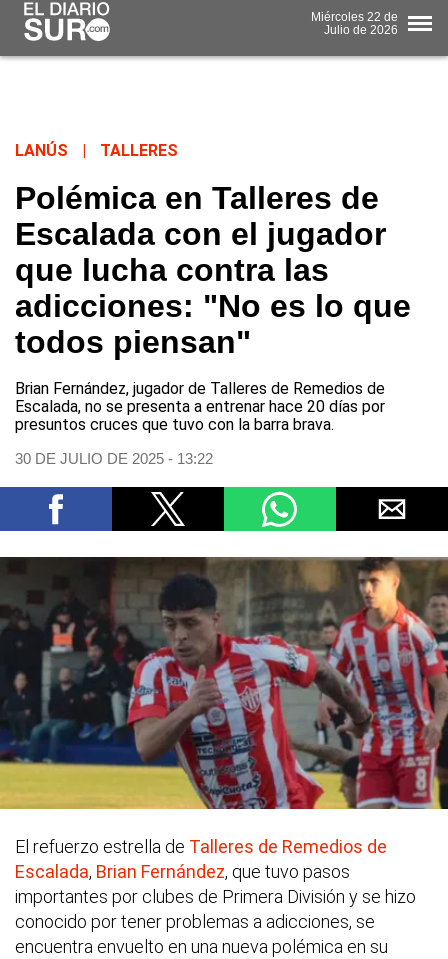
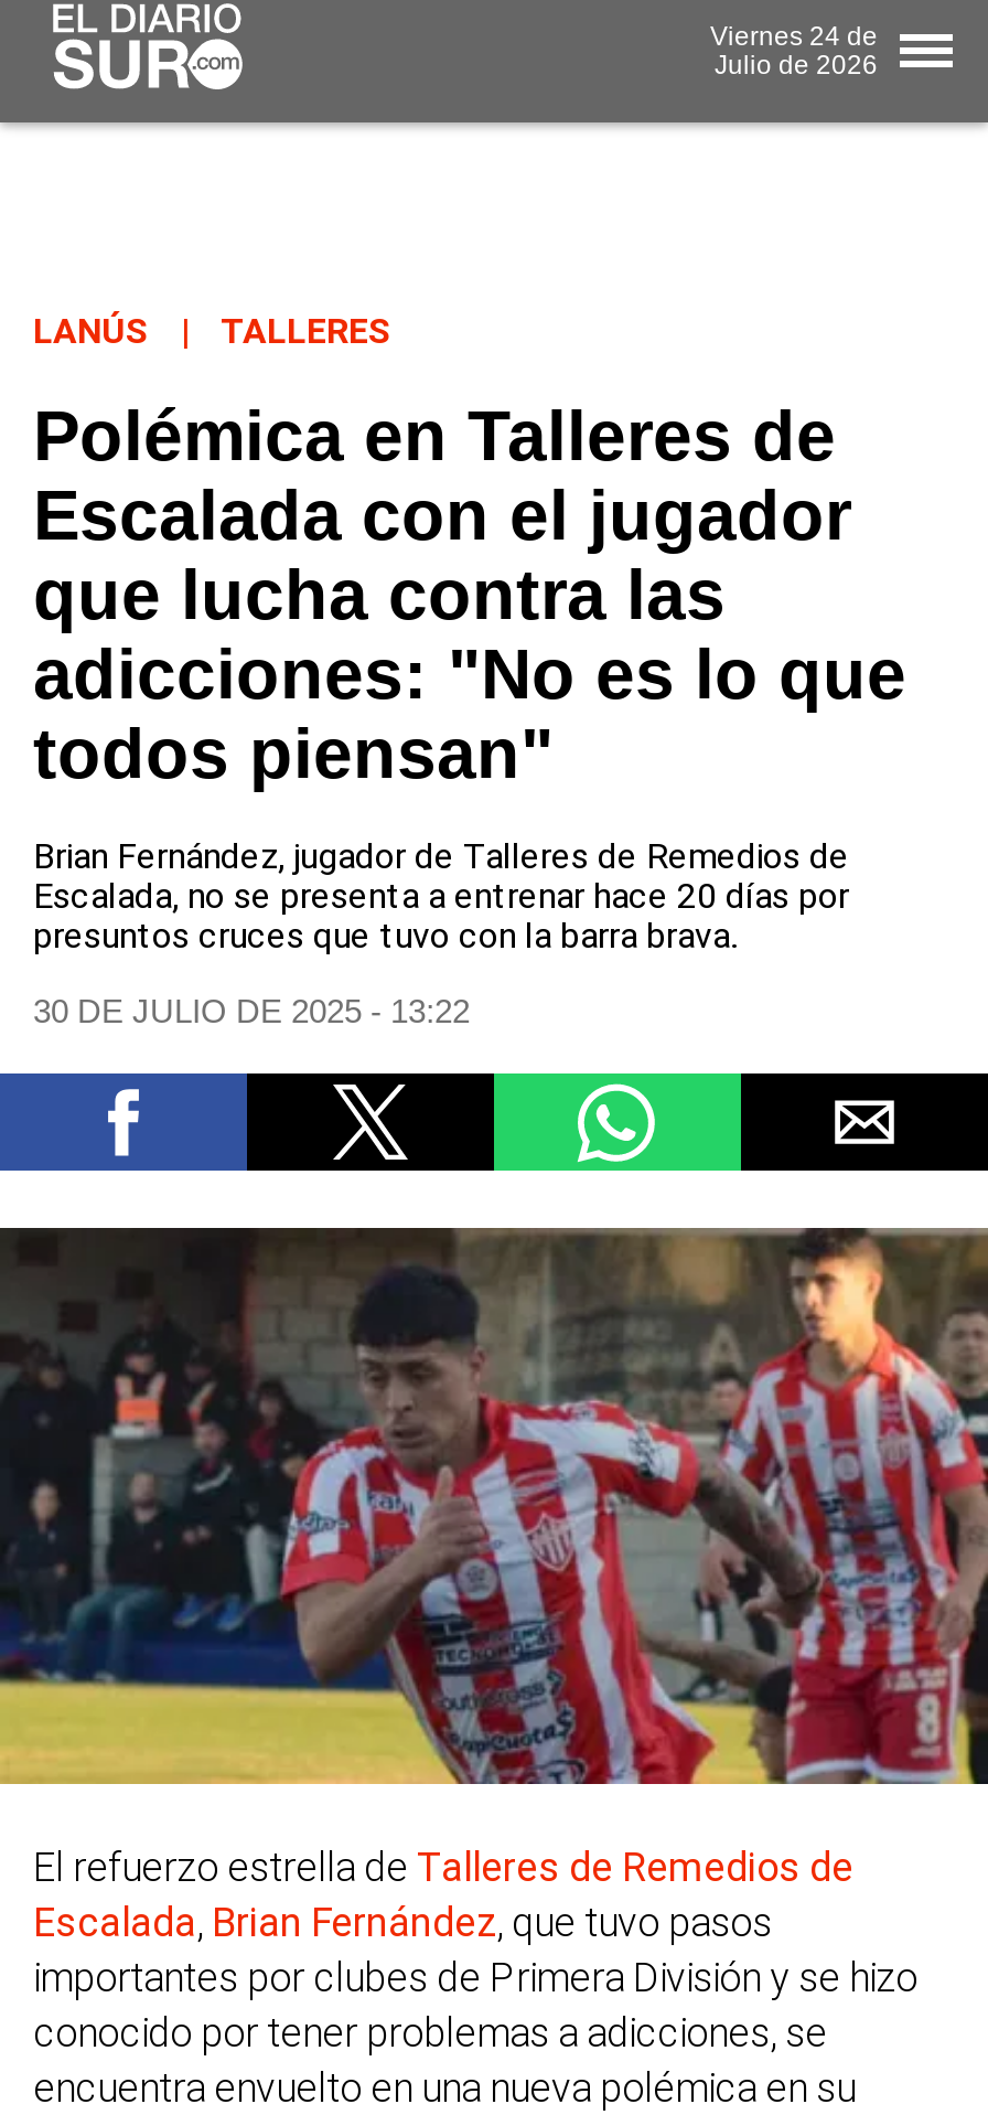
[311,9,398,23] Miércoles 22 de -> [710,20,878,51] Viernes 24 de

